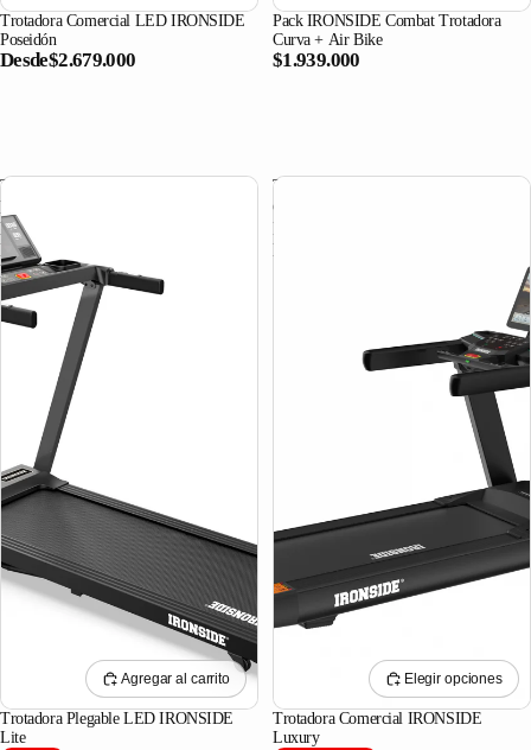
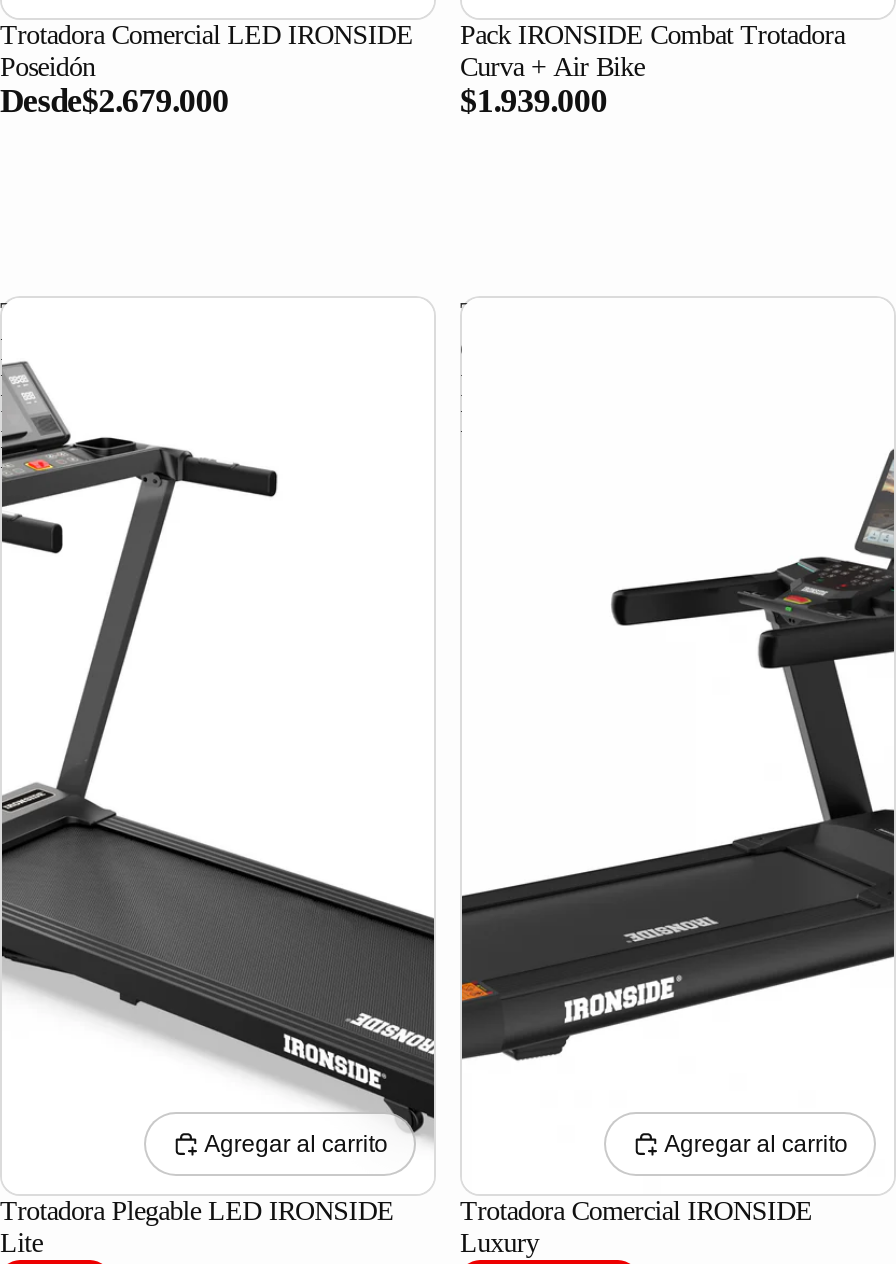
[404,670,503,687] Elegir opciones -> [664,1130,848,1158] Agregar al carrito

